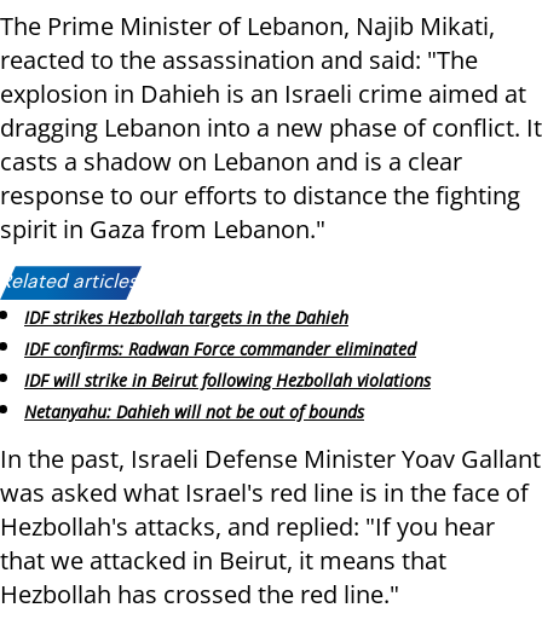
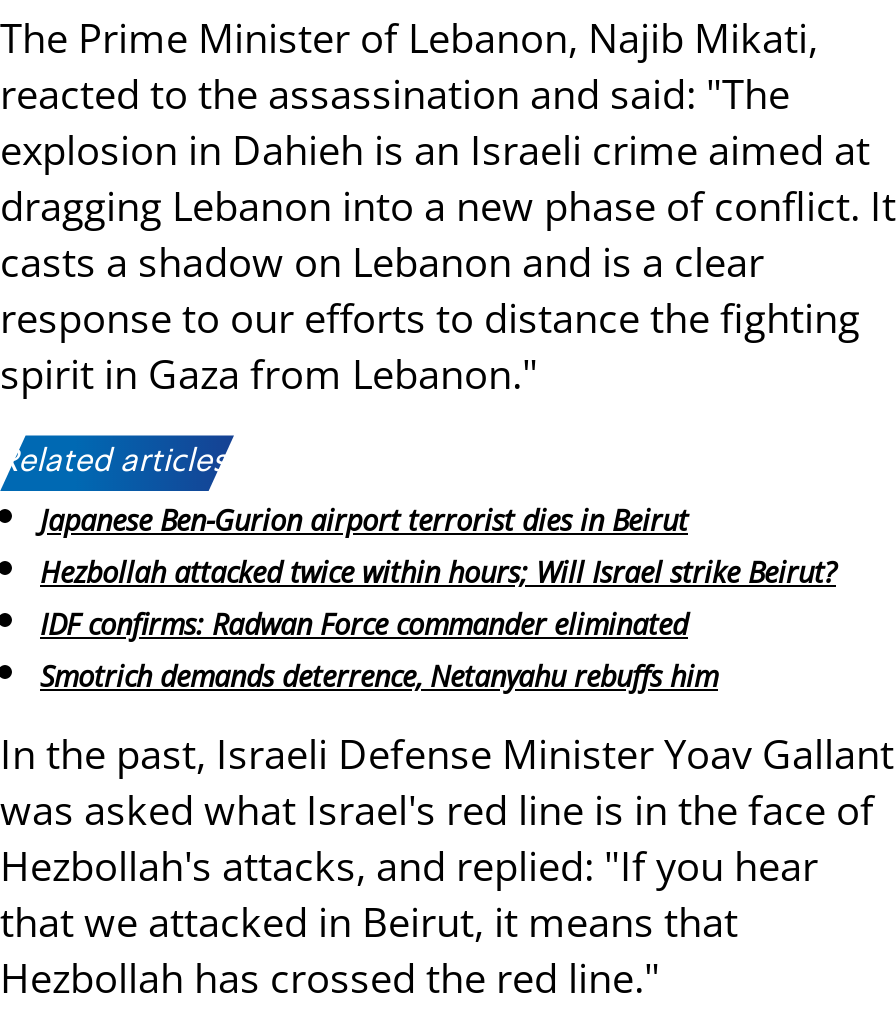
[24,306,348,329] IDF strikes Hezbollah targets in the Dahieh -> [40,502,836,592] Japanese Ben-Gurion airport terrorist dies in Beirut | Hezbollah attacked twice within hours; Will Israel strike Beirut?
moved [24,338,416,361] -> [40,605,688,643]: IDF confirms: Radwan Force commander eliminated
[24,369,431,423] IDF will strike in Beirut following Hezbollah violations | Netanyahu: Dahieh will not be out of bounds -> [40,657,718,695] Smotrich demands deterrence, Netanyahu rebuffs him

